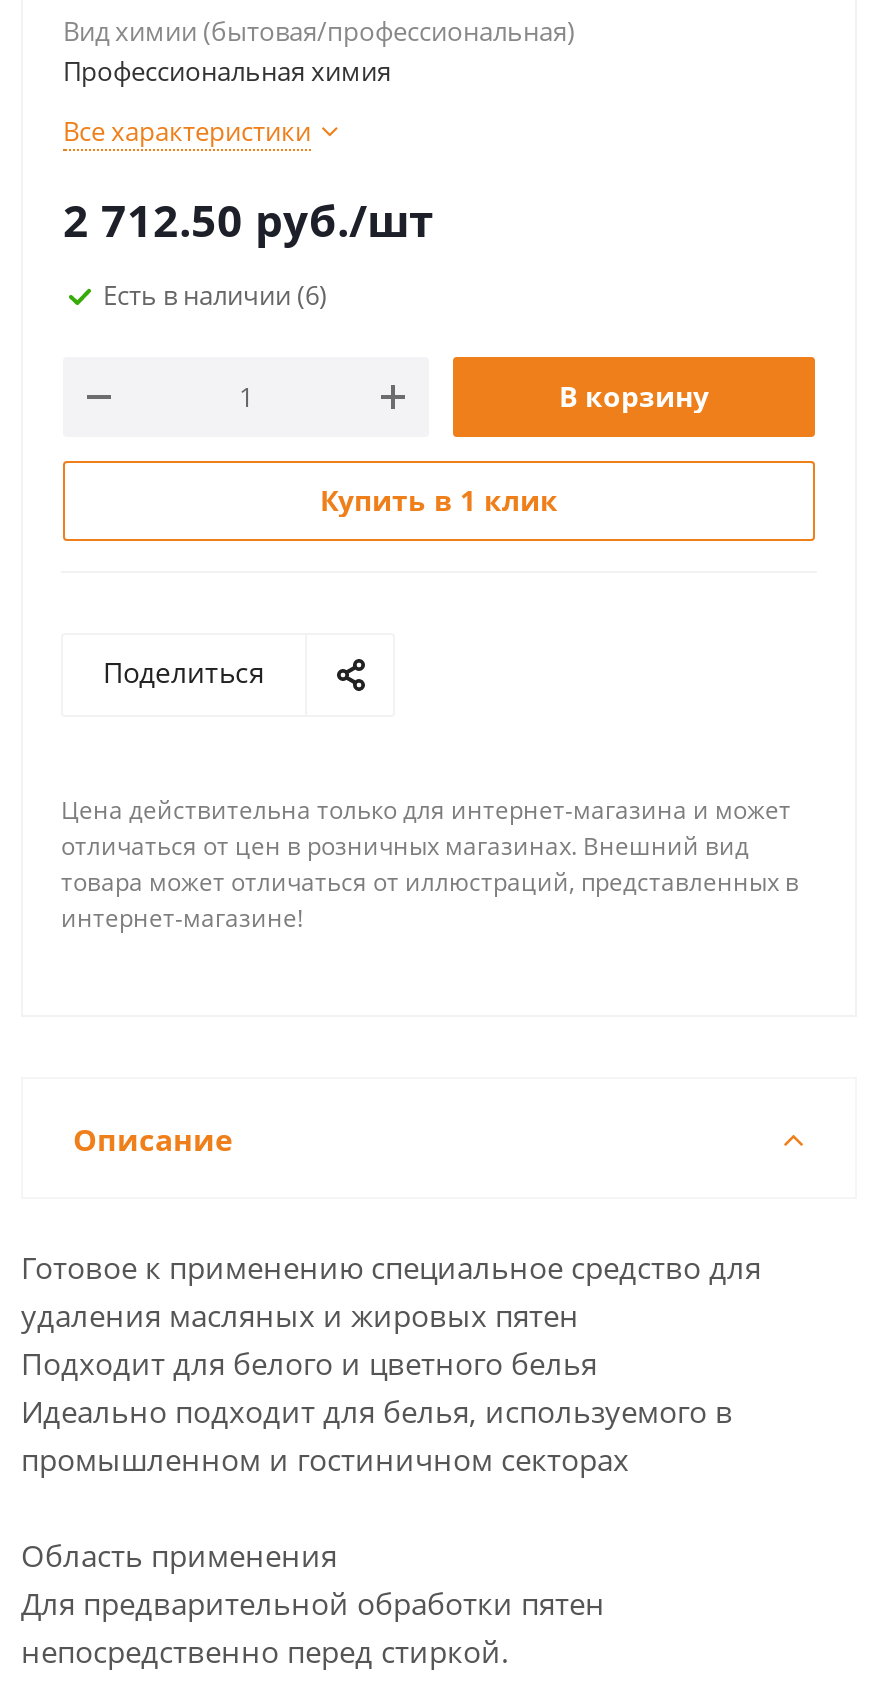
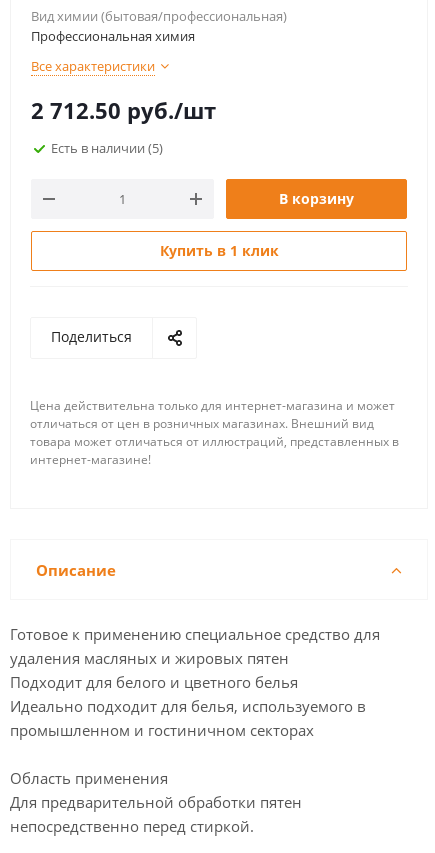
[103,276,327,312] Есть в наличии (6) -> [51,138,163,156] Есть в наличии (5)

